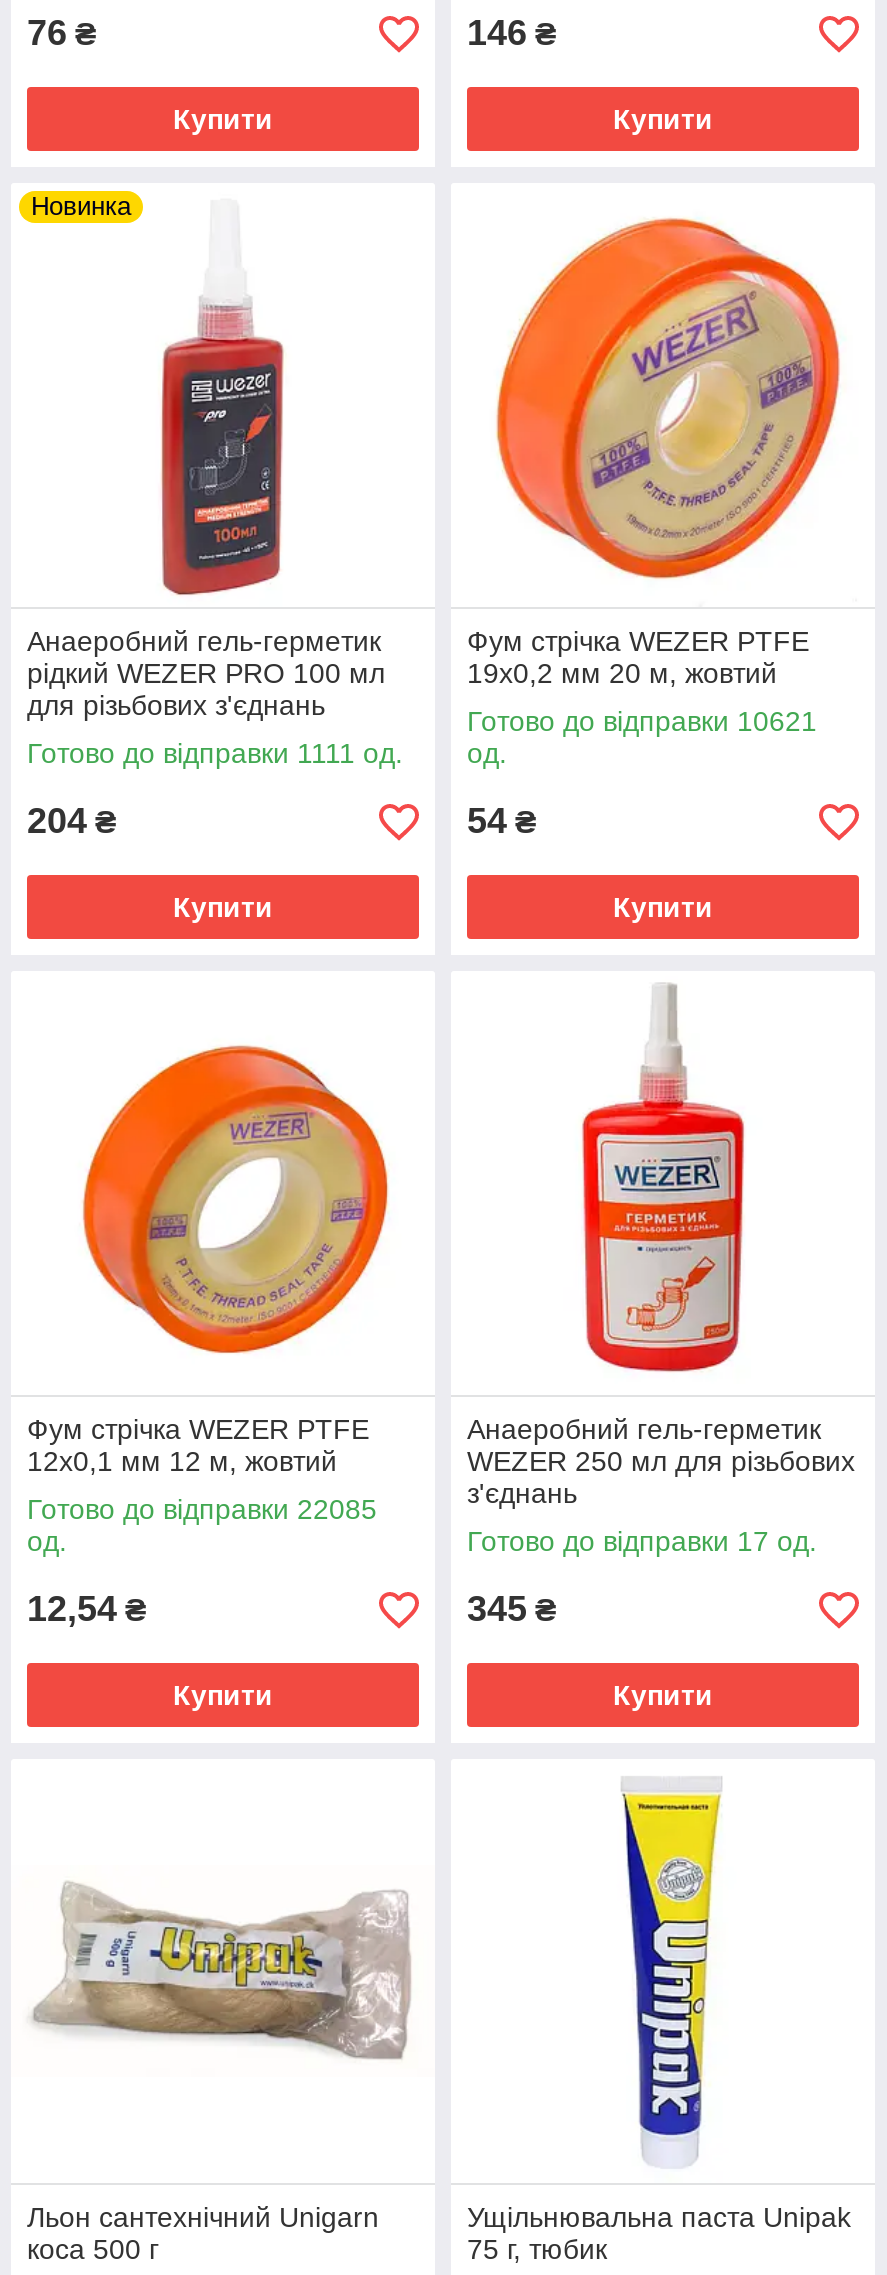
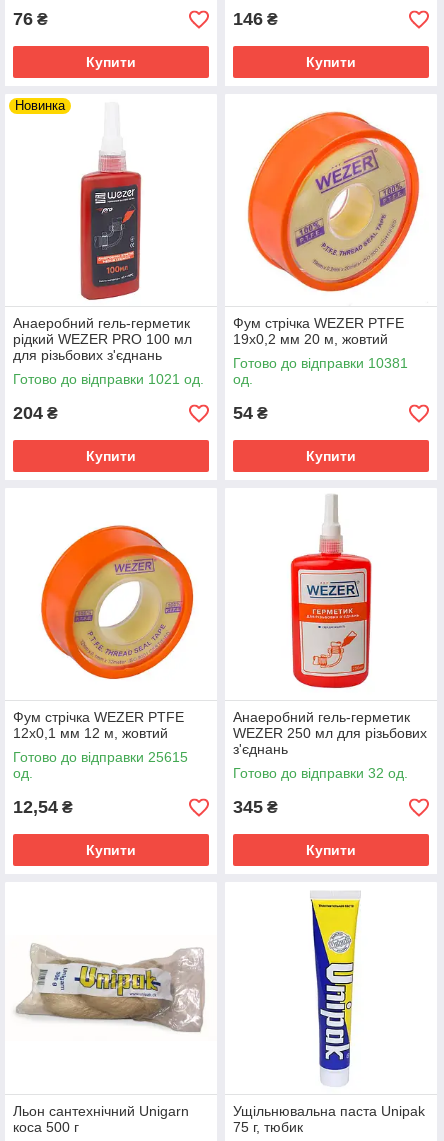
[467,705,817,737] Готово до відправки 10621 -> [233,355,408,371] Готово до відправки 10381
[27,737,403,769] Готово до відправки 1111 од. -> [13,371,204,387] Готово до відправки 1021 од.
[27,1493,377,1525] Готово до відправки 22085 -> [13,749,188,765] Готово до відправки 25615
[467,1525,817,1557] Готово до відправки 17 од. -> [233,765,408,781] Готово до відправки 32 од.

